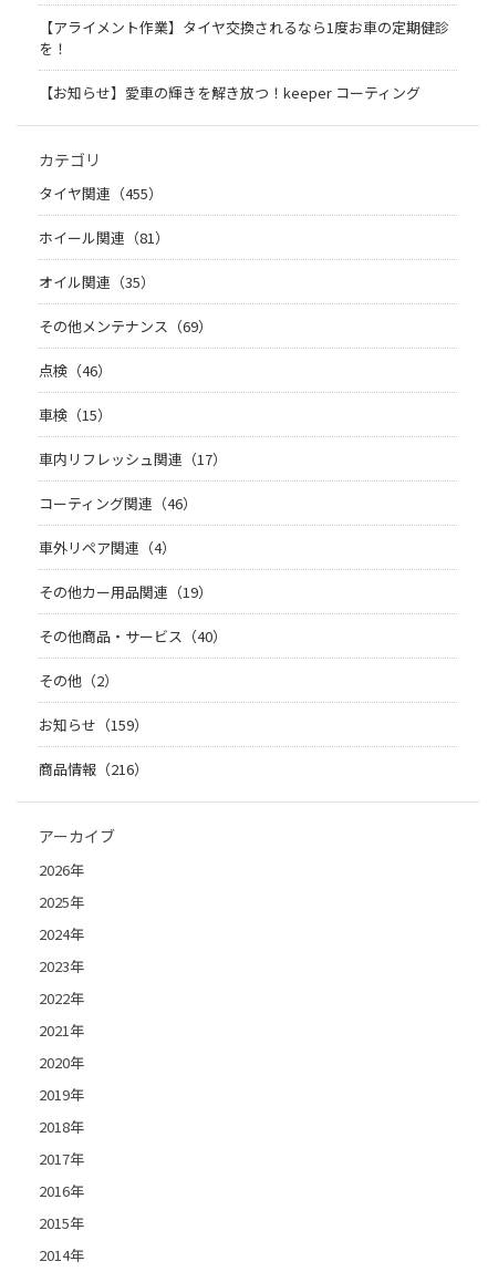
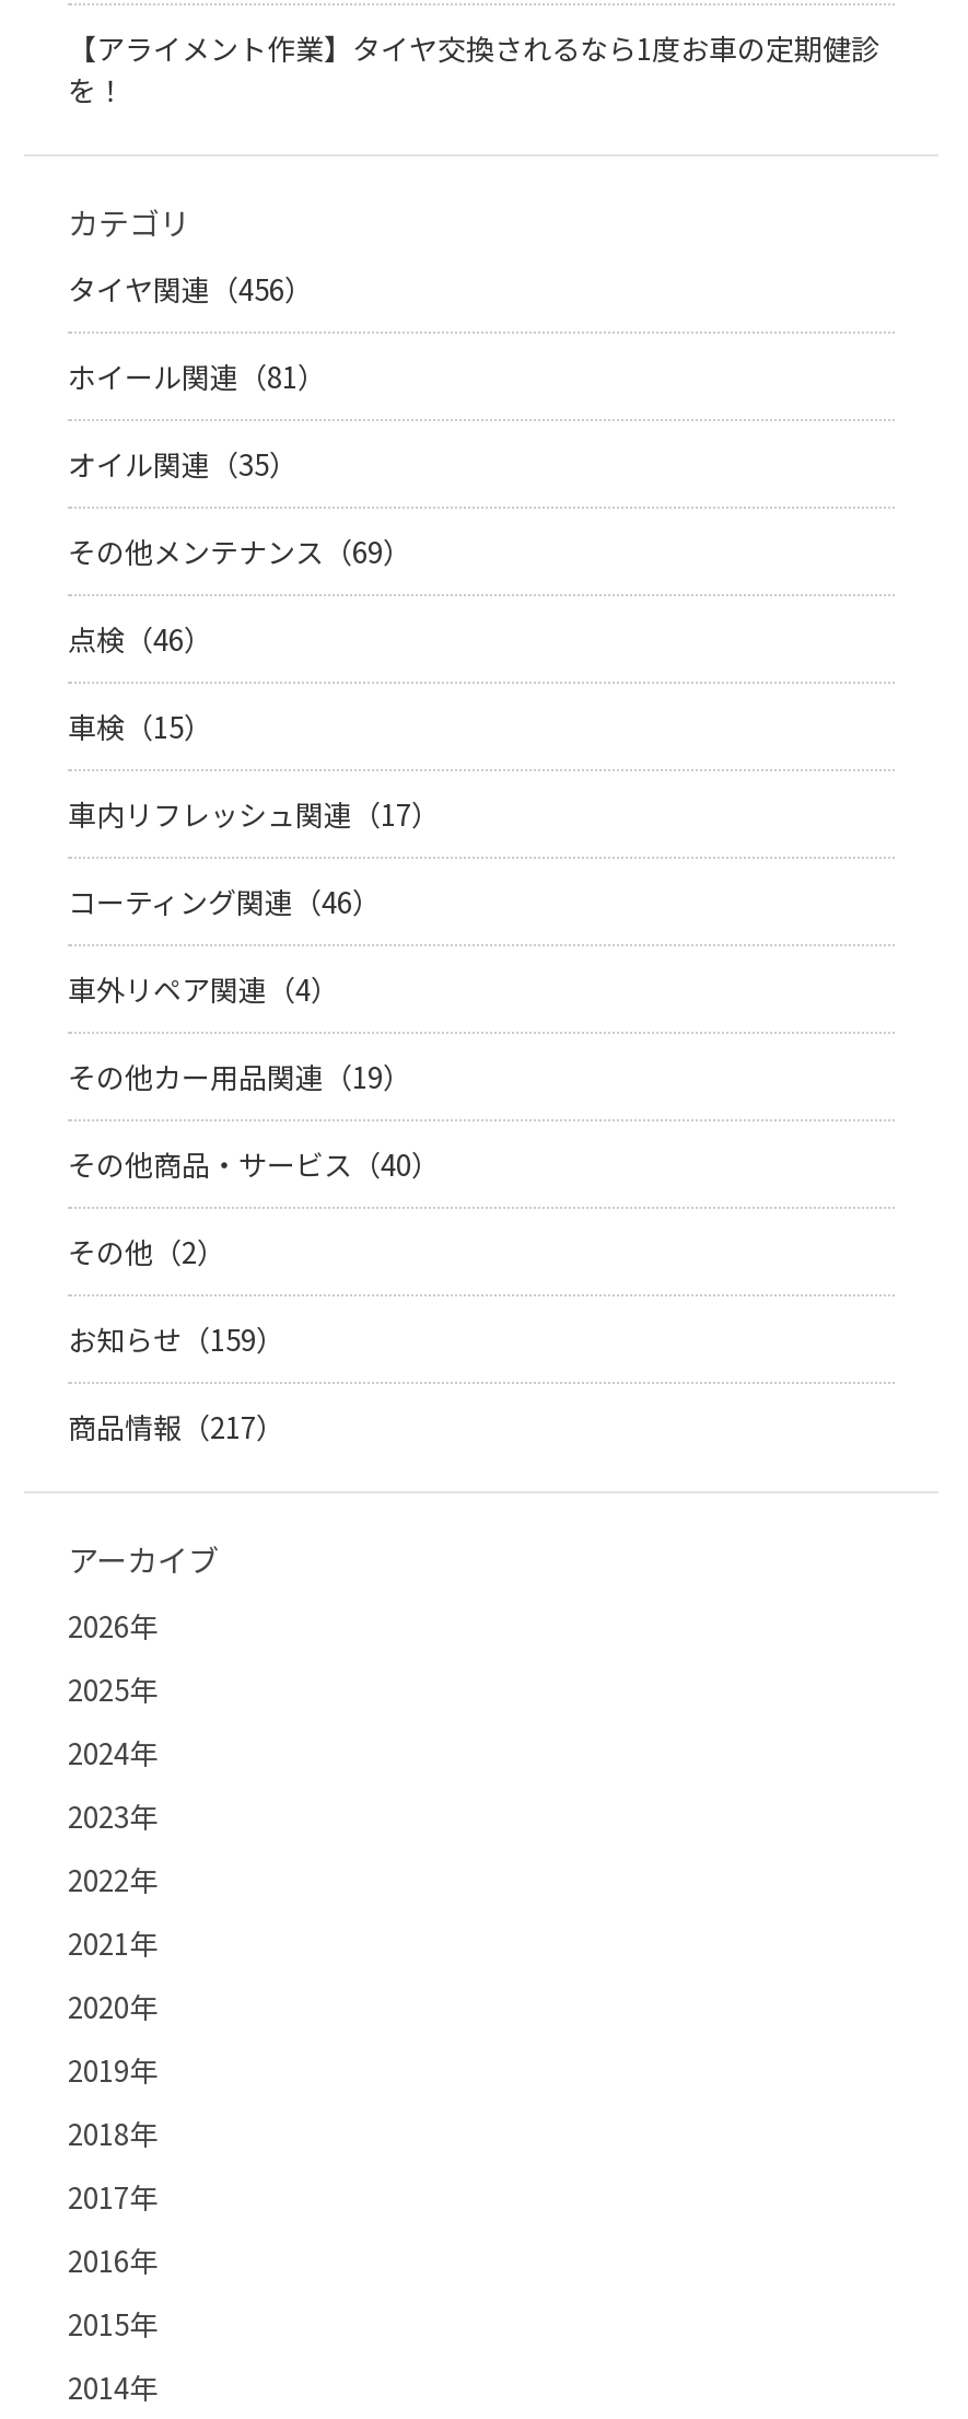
[39,82,420,104] 【お知らせ】愛車の輝きを解き放つ！keeper コーティング -> none
[39,183,163,204] タイヤ関連（455） -> [68,269,313,311] タイヤ関連（456）
[39,759,148,780] 商品情報（216） -> [68,1407,284,1449] 商品情報（217）

